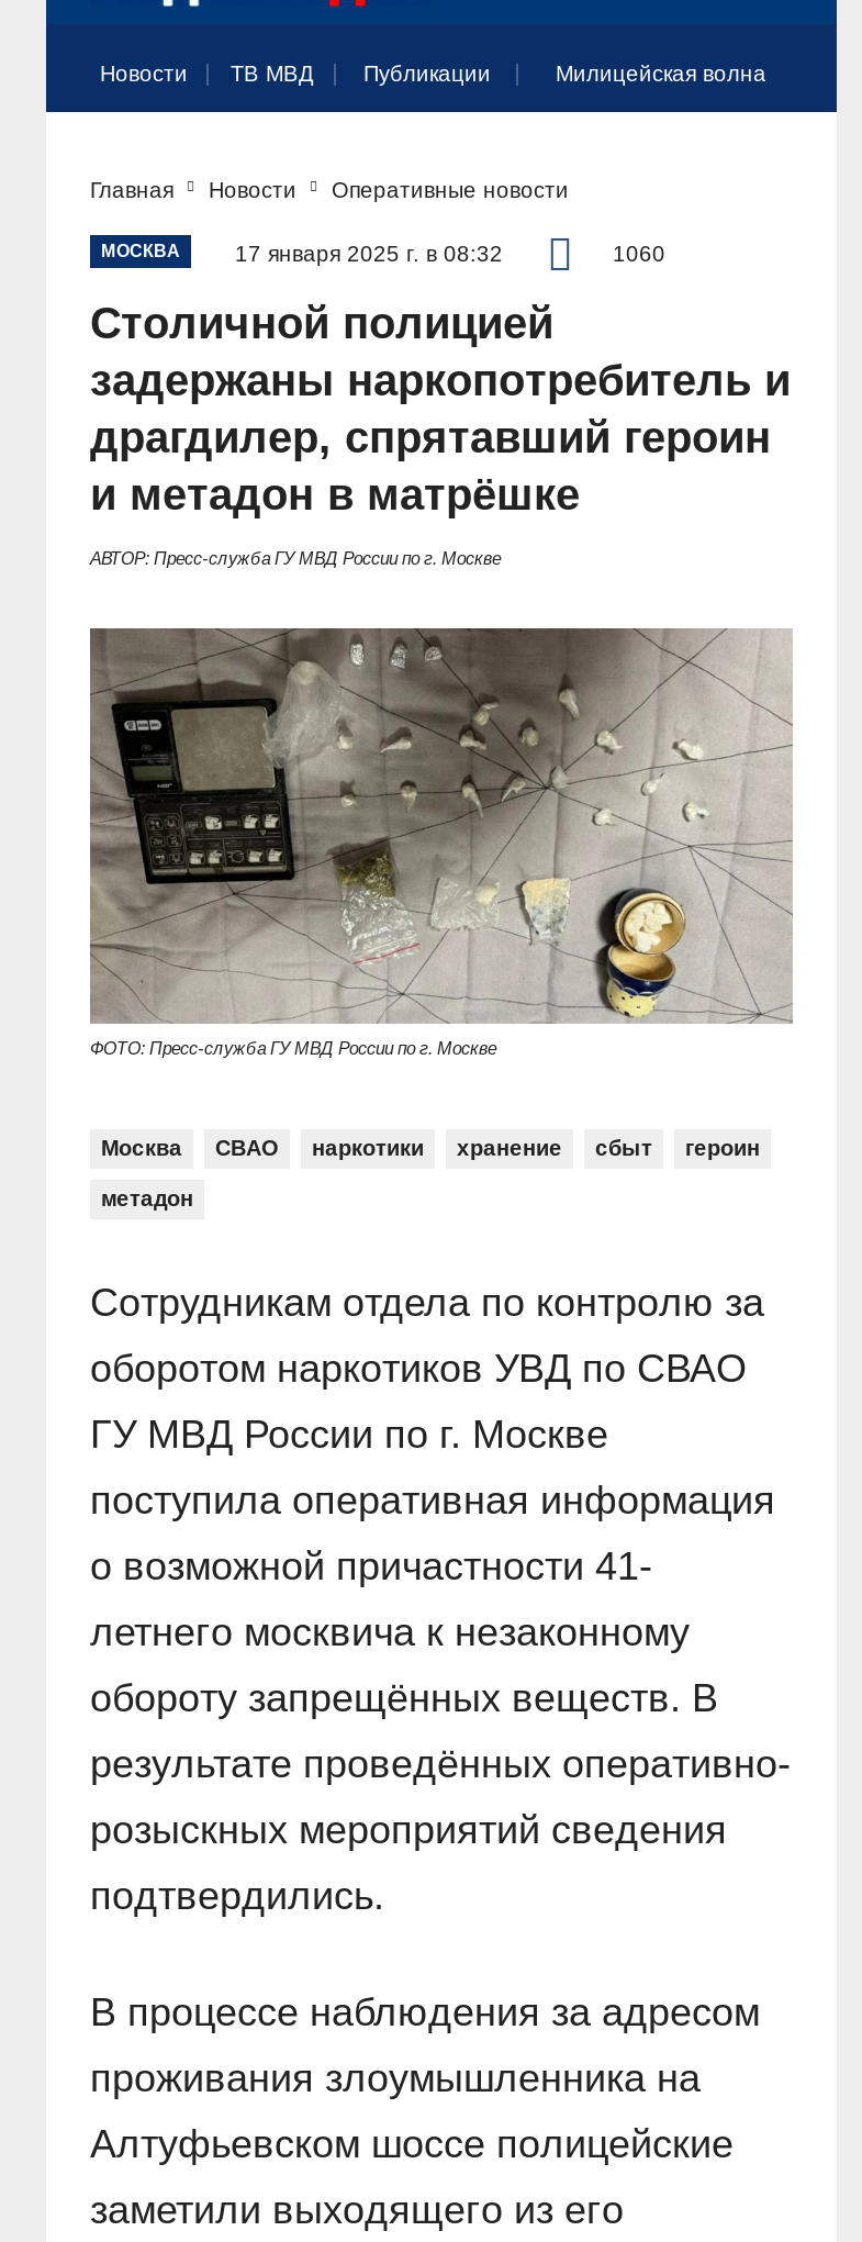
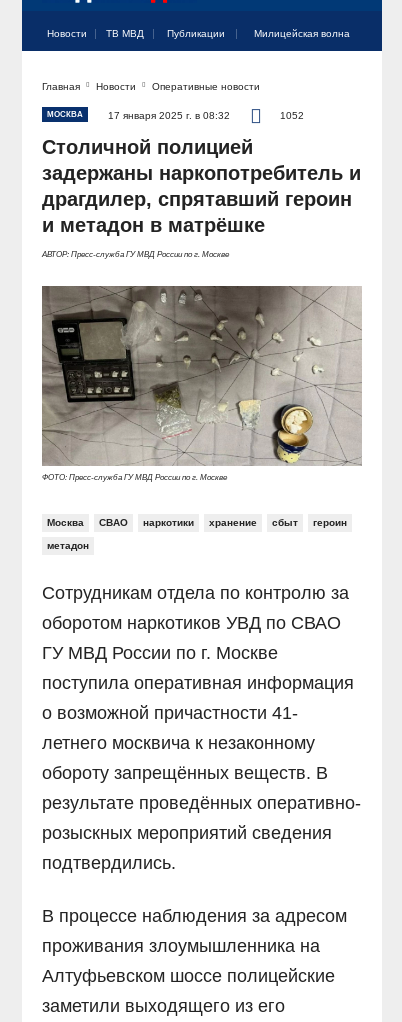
[613,242,665,266] 1060 -> [280,110,304,121] 1052

